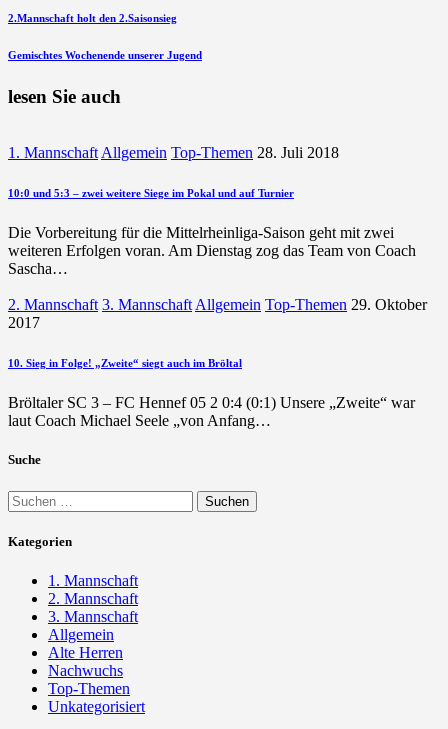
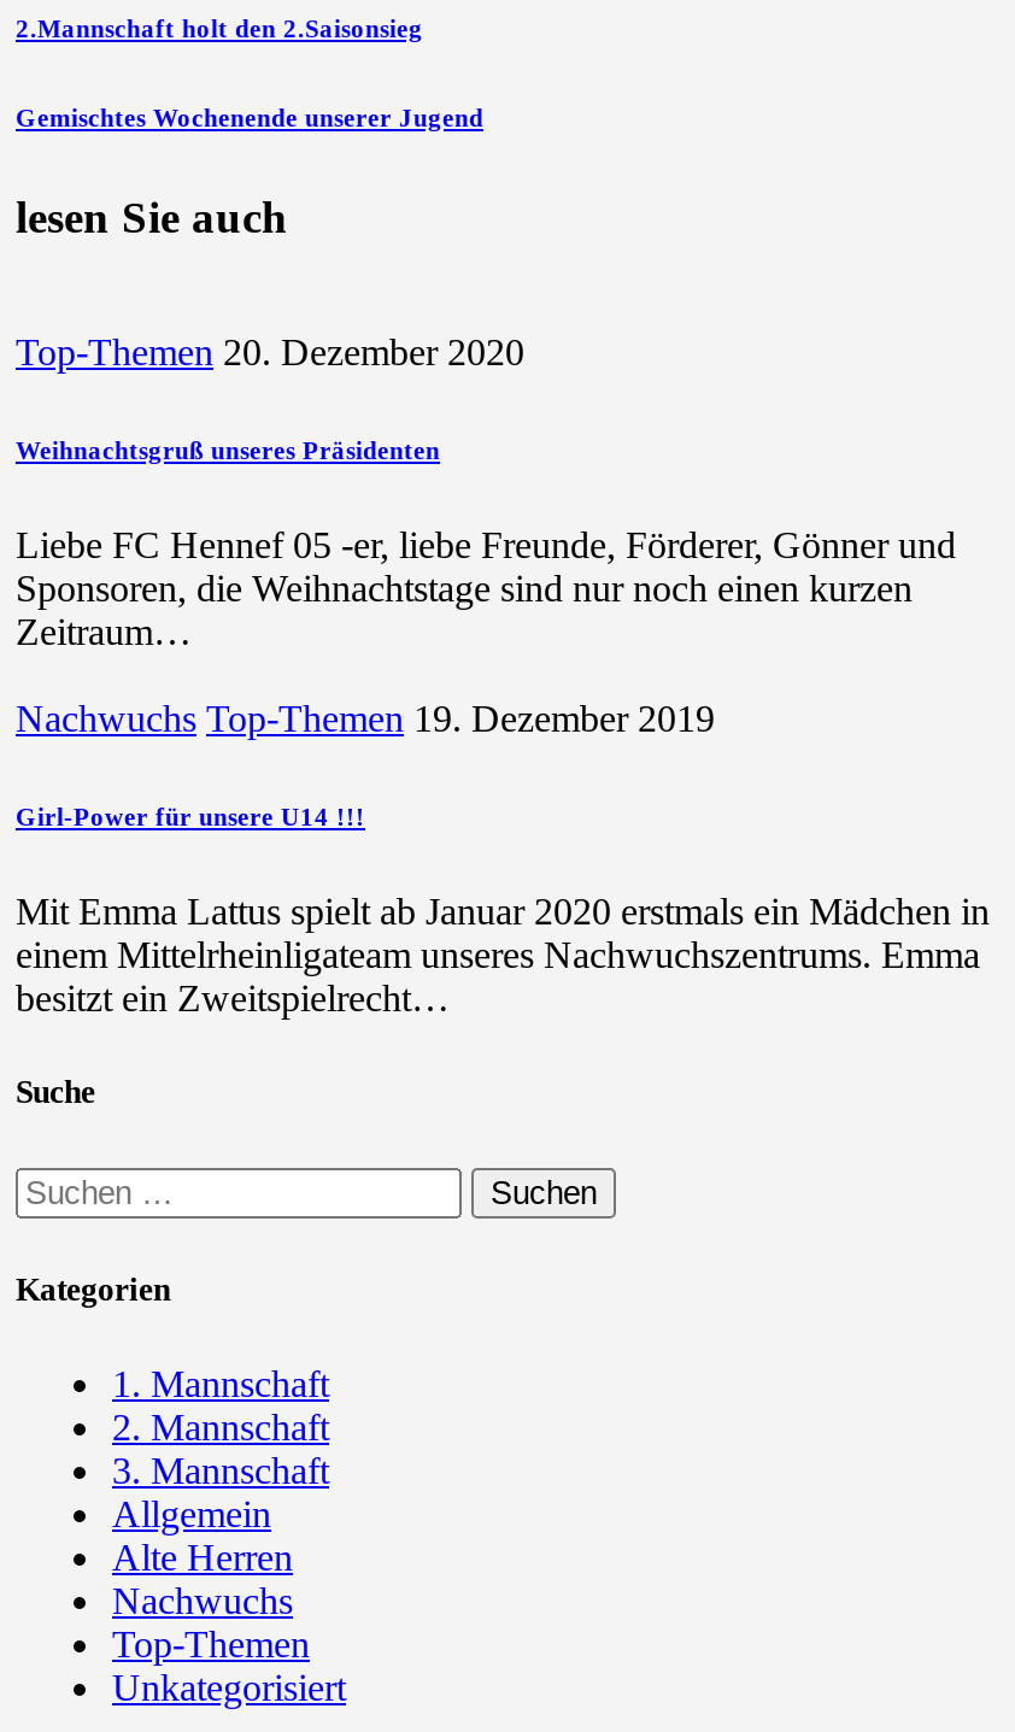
[8,144,339,161] 1. Mannschaft Allgemein Top-Themen 28. Juli 2018 -> [16,332,524,373] Top-Themen 20. Dezember 2020
[8,187,294,199] 10:0 und 5:3 – zwei weitere Siege im Pokal und auf Turnier -> [16,436,440,465] Weihnachtsgruß unseres Präsidenten
[8,224,416,277] Die Vorbereitung für die Mittelrheinliga-Saison geht mit zwei | weiteren Erfolgen voran. Am Dienstag zog das Team von Coach | Sascha… -> [16,525,956,653] Liebe FC Hennef 05 -er, liebe Freunde, Förderer, Gönner und | Sponsoren, die Weihnachtstage sind nur noch einen kurzen | Zeitraum…
[8,296,427,331] 2. Mannschaft 3. Mannschaft Allgemein Top-Themen 29. Oktober | 2017 -> [16,699,715,740] Nachwuchs Top-Themen 19. Dezember 2019
[8,357,242,369] 10. Sieg in Folge! „Zweite“ siegt auch im Bröltal -> [16,802,365,831] Girl-Power für unsere U14 !!!
[8,394,415,429] Bröltaler SC 3 – FC Hennef 05 2 0:4 (0:1) Unsere „Zweite“ war | laut Coach Michael Seele „von Anfang… -> [16,891,990,1019] Mit Emma Lattus spielt ab Januar 2020 erstmals ein Mädchen in | einem Mittelrheinligateam unseres Nachwuchszentrums. Emma | besitzt ein Zweitspielrecht…

